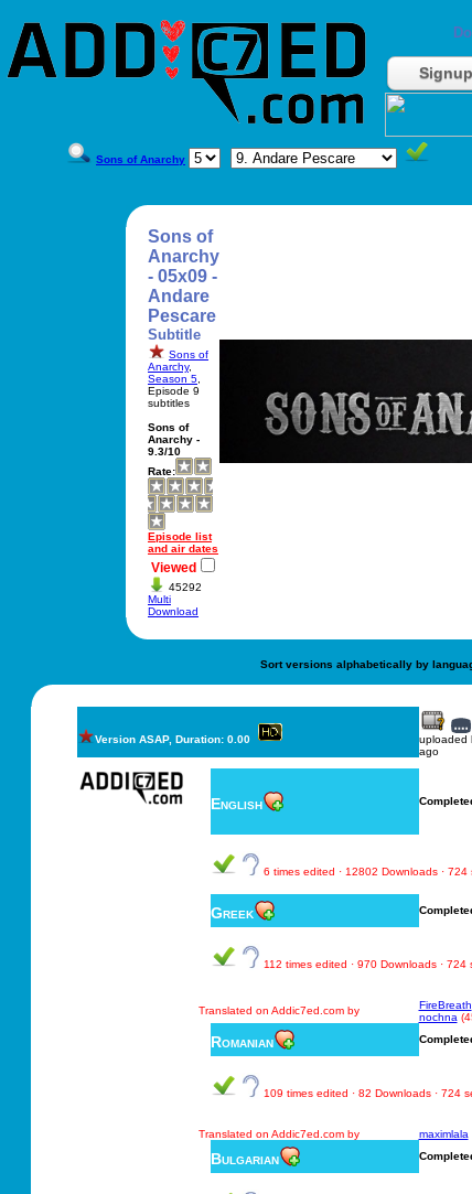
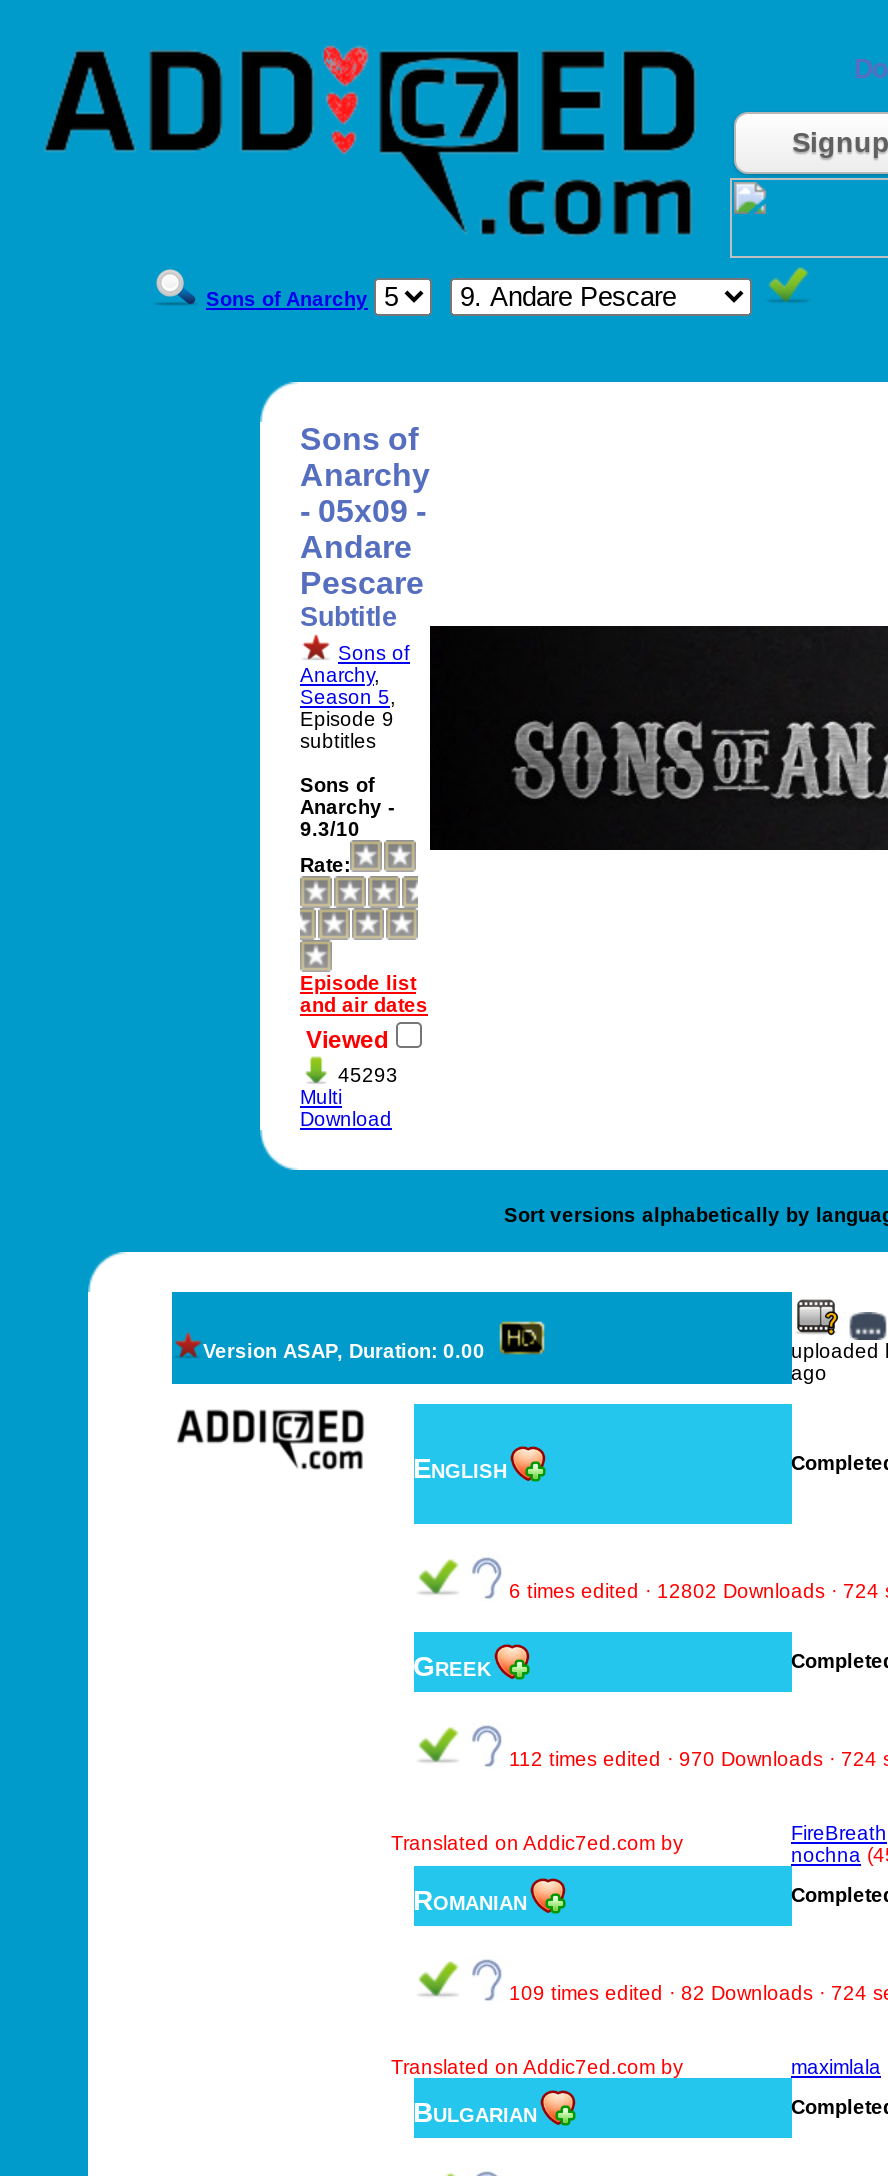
[165,581,202,593] 45292 -> [332,1064,398,1086] 45293

